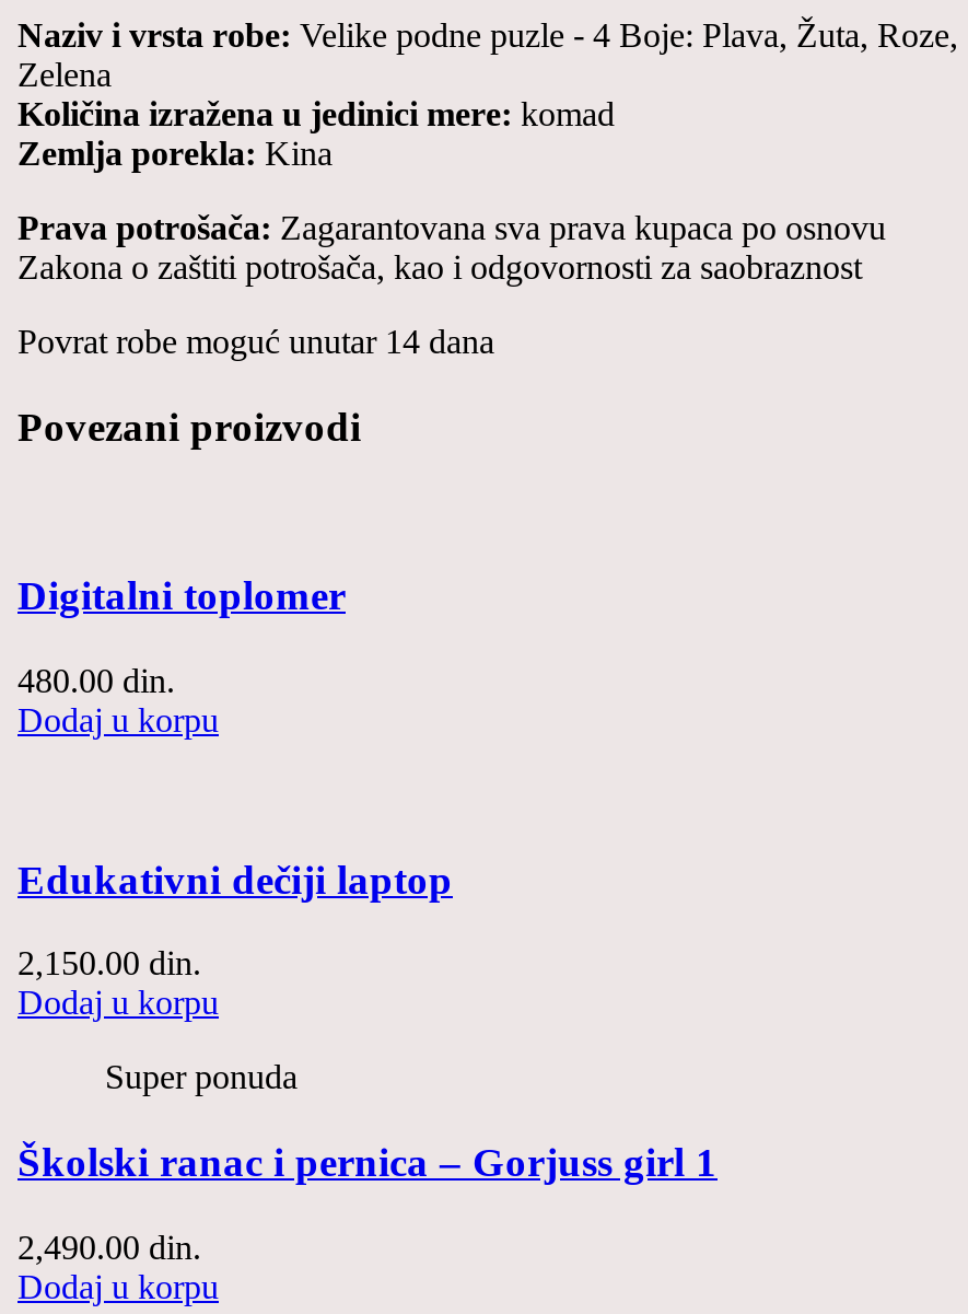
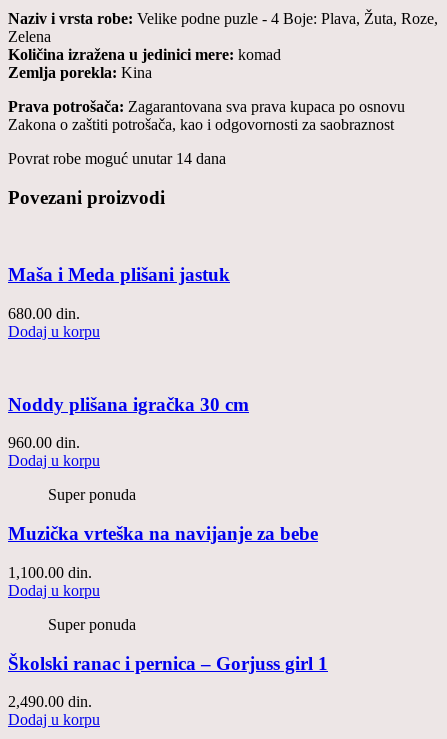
[18,573,346,619] Digitalni toplomer -> [8,264,230,285] Maša i Meda plišani jastuk
[18,662,175,699] 480.00 din. -> [8,305,80,322] 680.00 din.
[18,856,453,982] Edukativni dečiji laptop | 2,150.00 din. -> [8,394,318,581] Noddy plišana igračka 30 cm | 960.00 din. | Dodaj u korpu | Super ponuda | Muzička vrteška na navijanje za bebe | 1,100.00 din.

